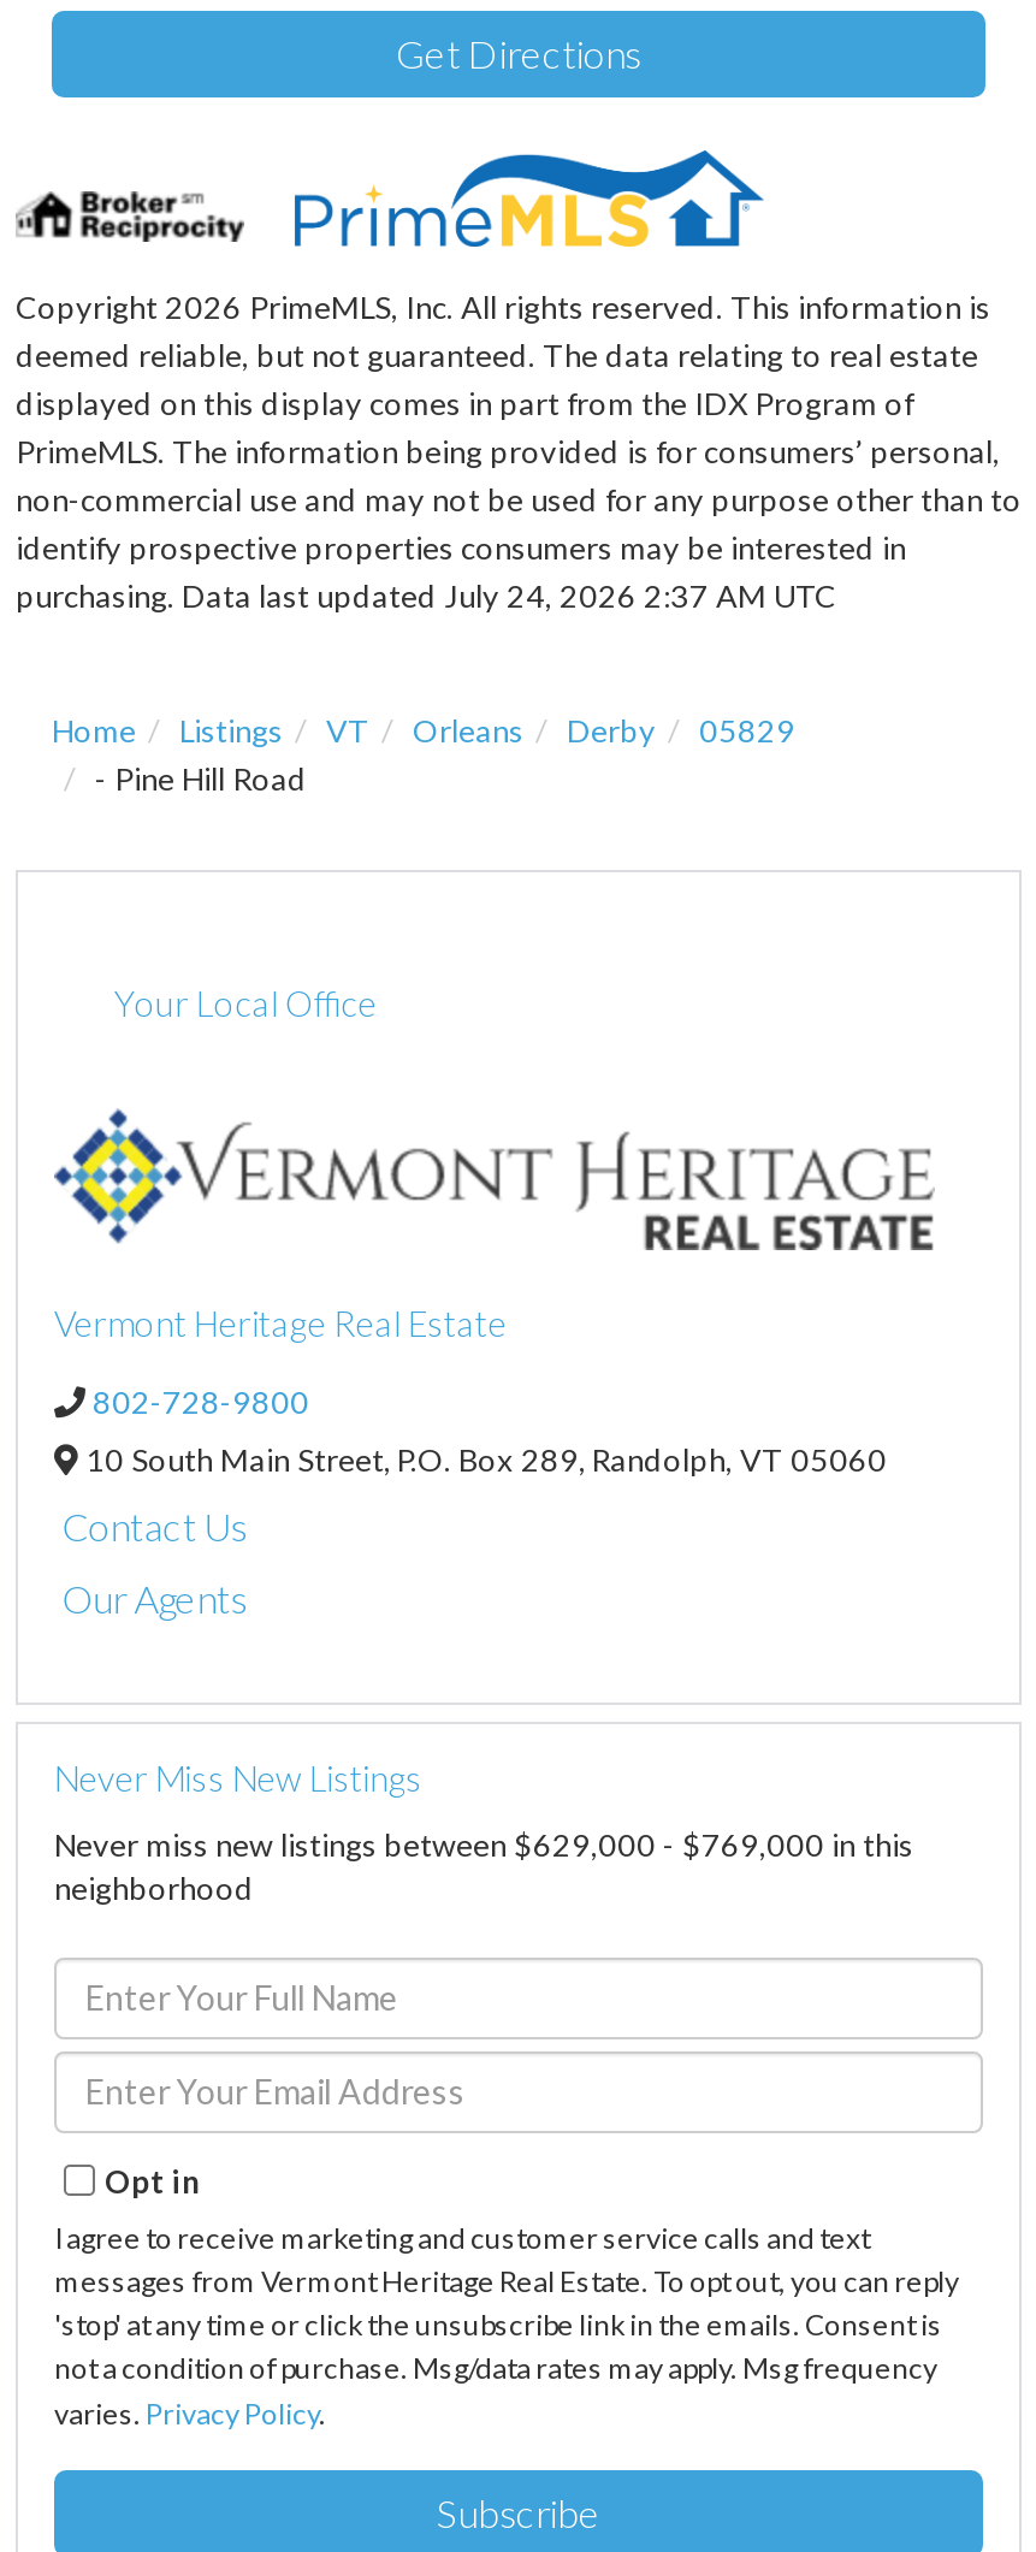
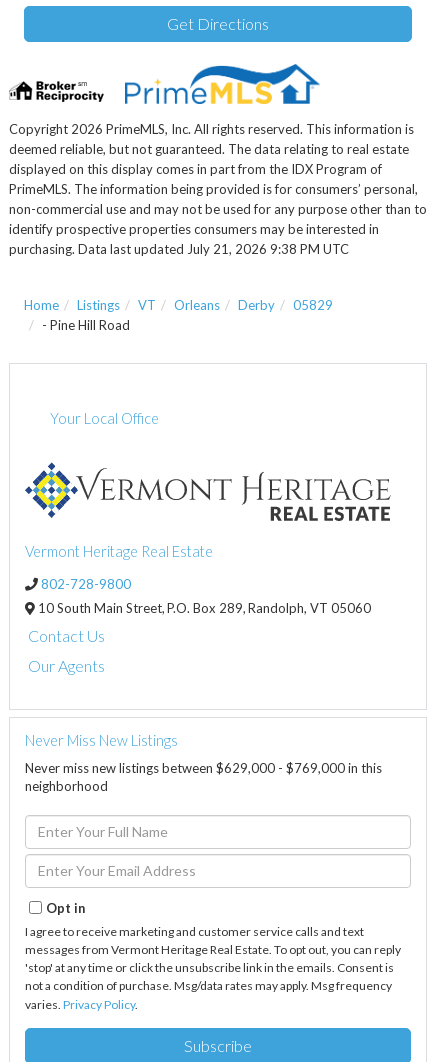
[16,576,836,614] purchasing. Data last updated July 24, 2026 2:37 AM UTC -> [9,241,349,257] purchasing. Data last updated July 21, 2026 9:38 PM UTC

